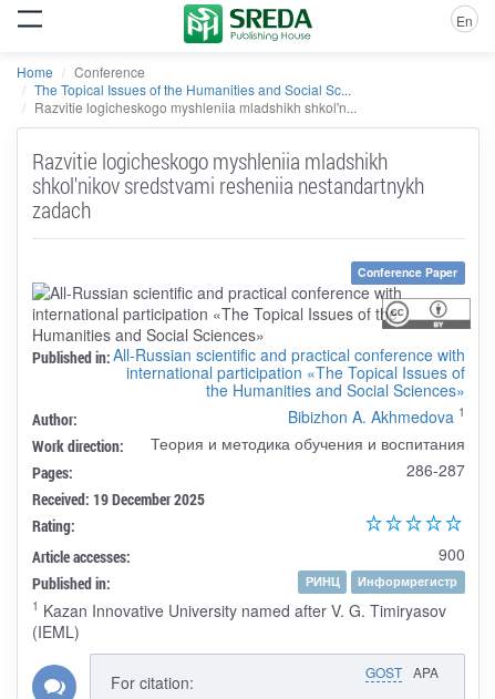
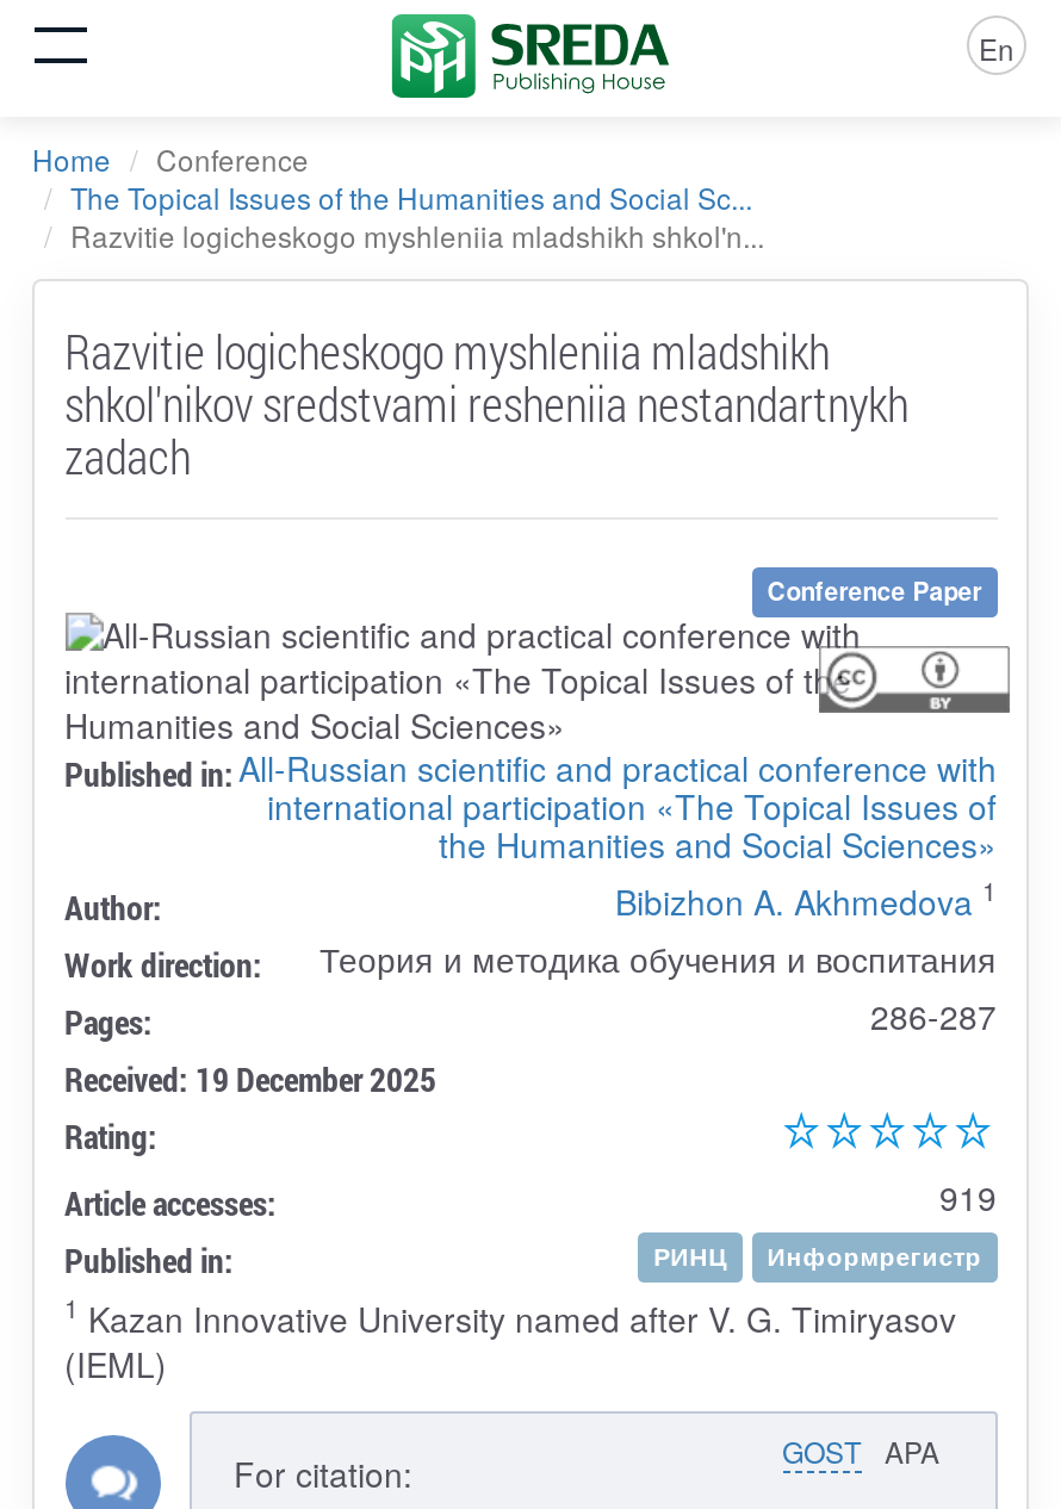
[438,542,465,564] 900 -> [939,1172,997,1219] 919

